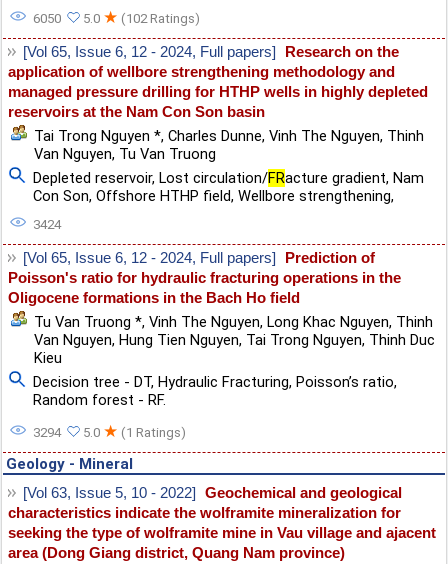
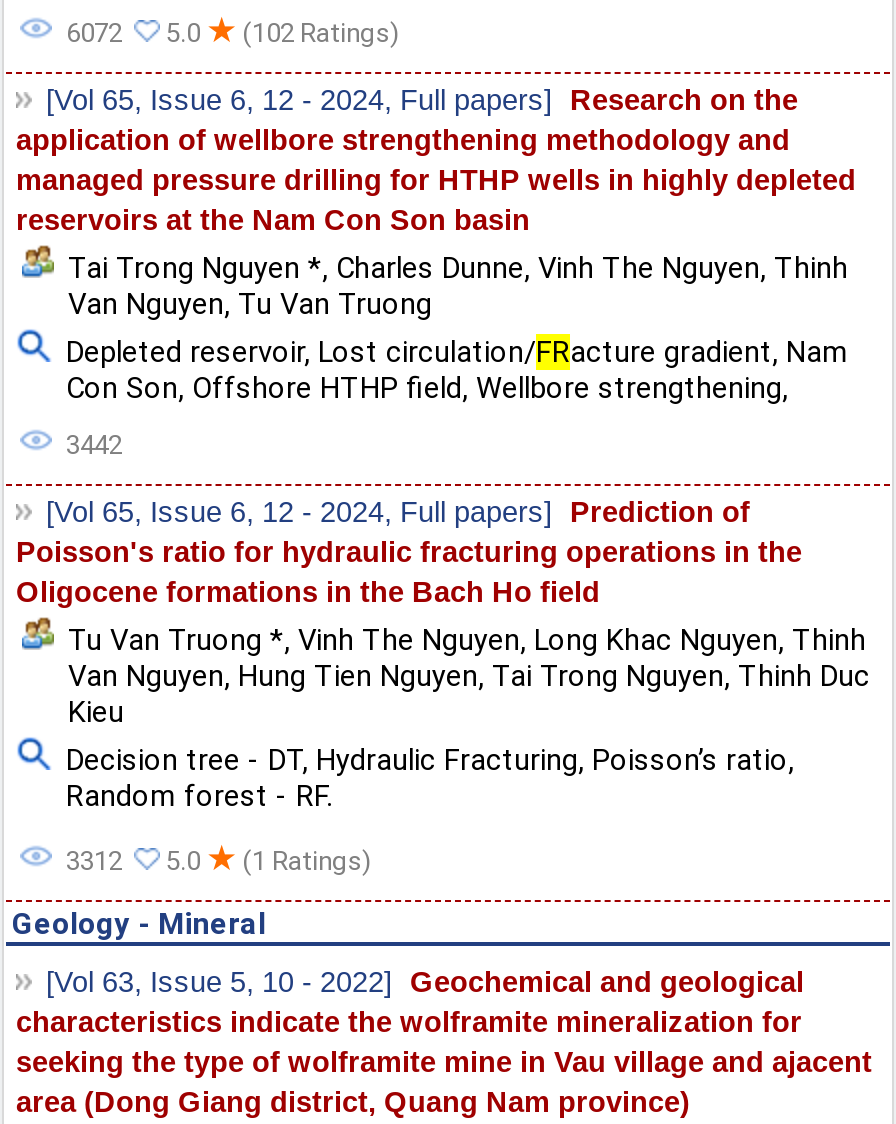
[33,11,61,26] 6050 -> [66,18,122,48] 6072
[33,217,61,232] 3424 -> [66,430,122,460] 3442
[33,425,61,440] 3294 -> [66,846,122,876] 3312

